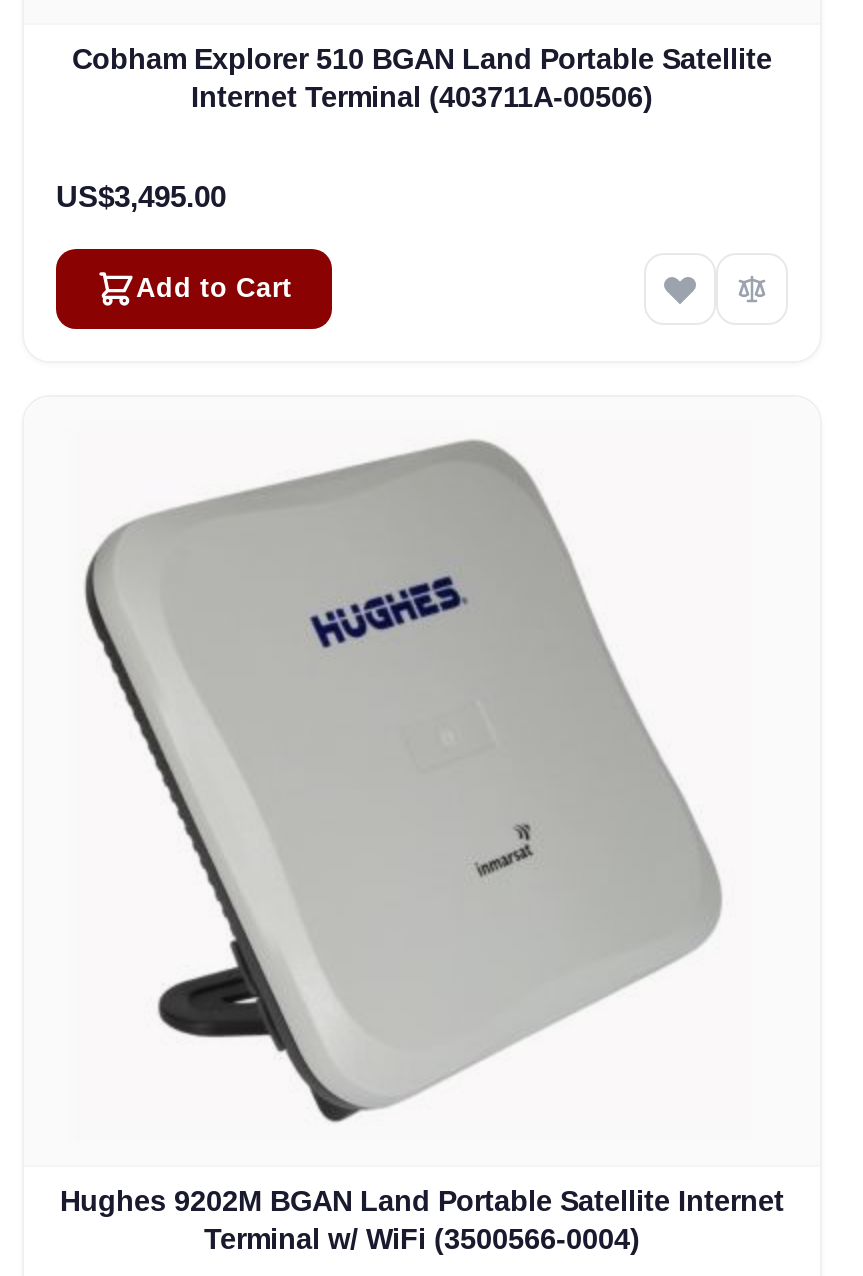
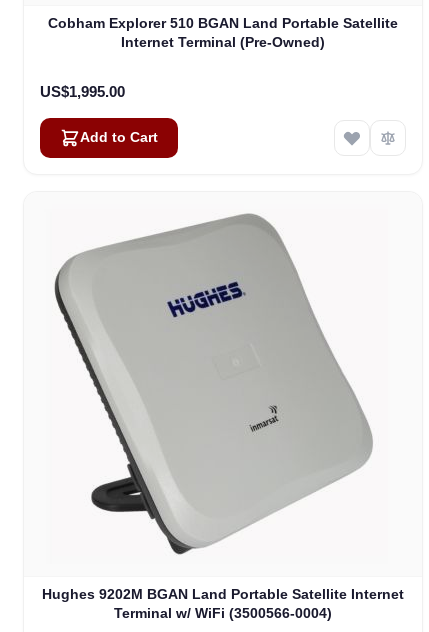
[191,81,653,113] Internet Terminal (403711A-00506) -> [121,34,325,50] Internet Terminal (Pre-Owned)
[56,179,226,213] US$3,495.00 -> [40,83,125,100] US$1,995.00

